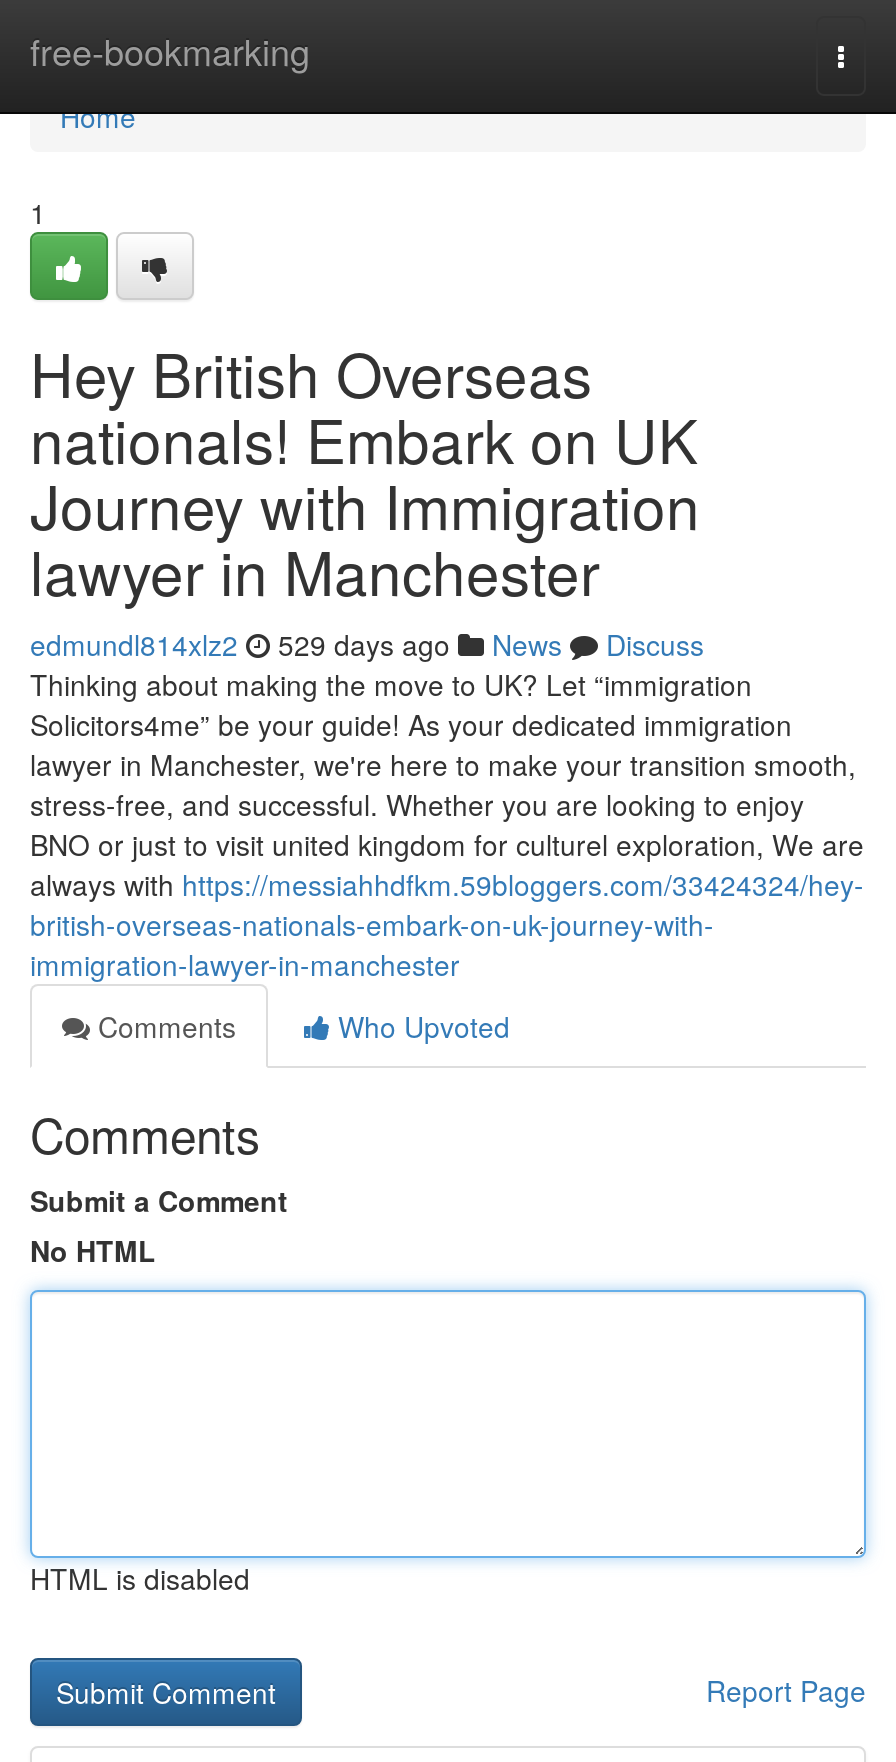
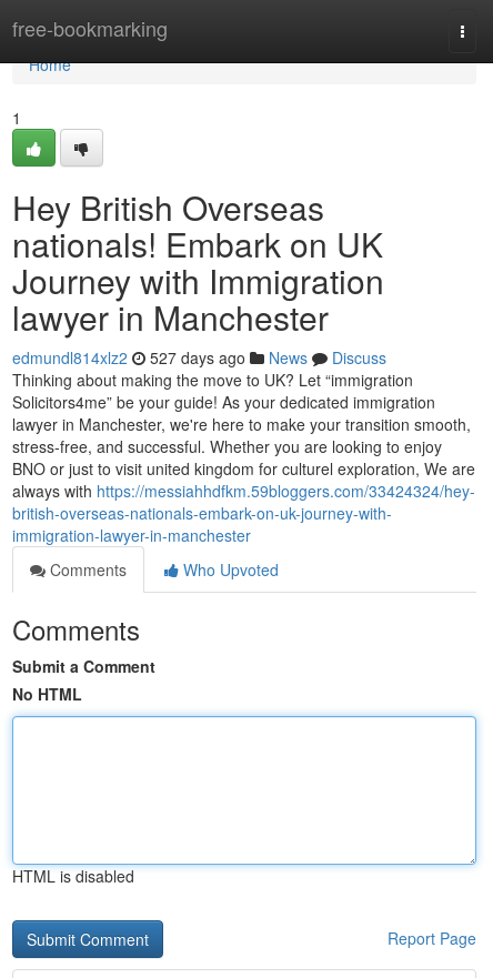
[30,624,704,664] edmundl814xlz2 529 days ago News Discuss -> [12,346,386,369] edmundl814xlz2 527 days ago News Discuss

